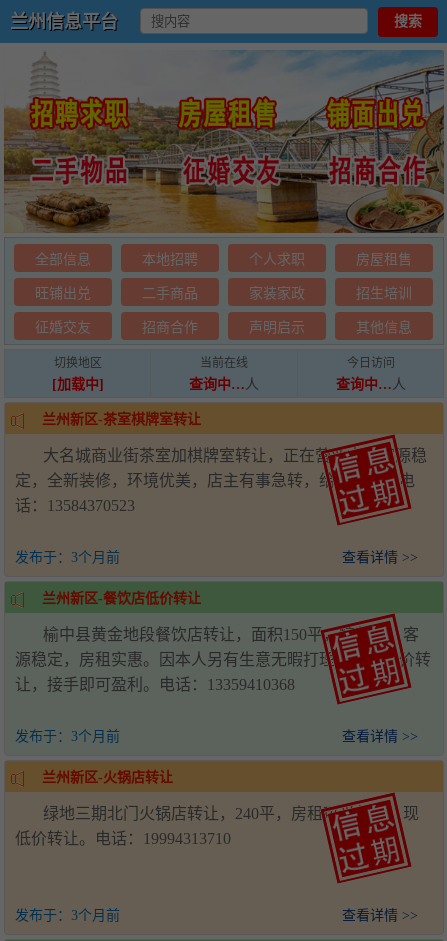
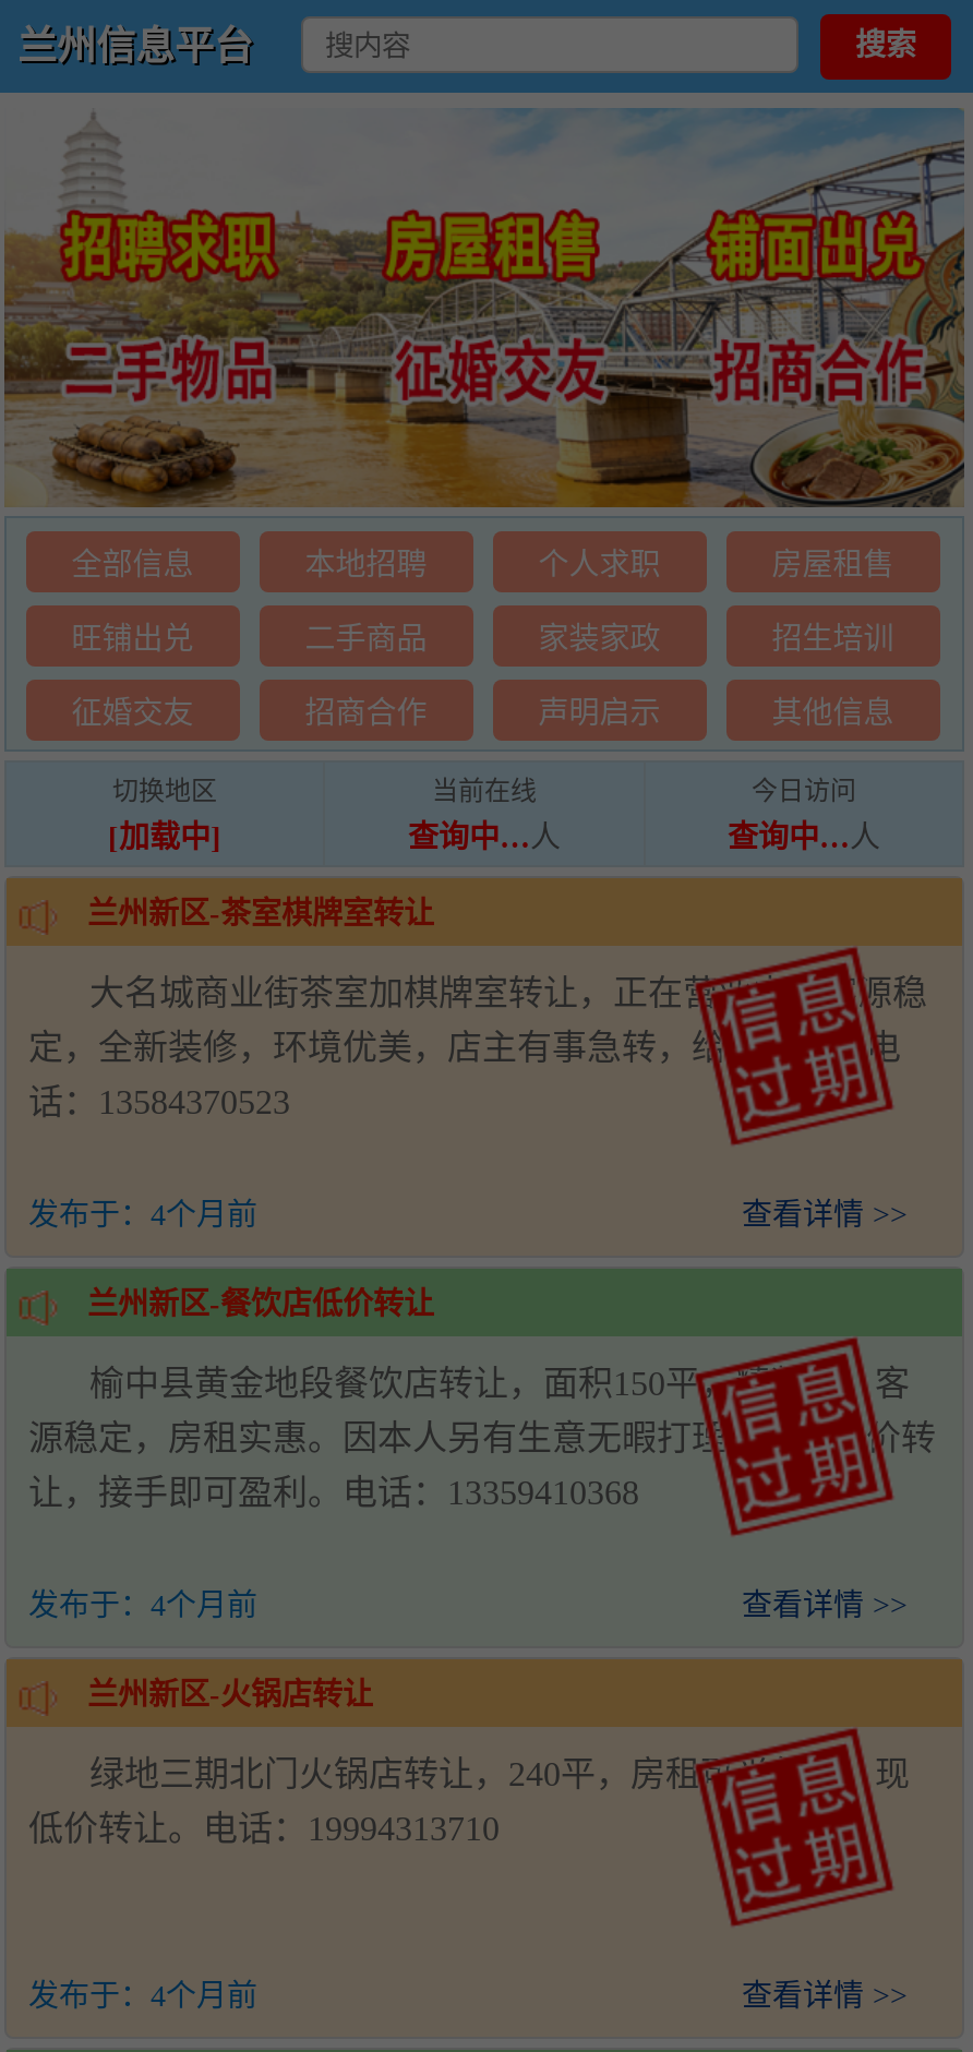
[15,550,120,565] 发布于：3个月前 -> [28,1199,257,1232] 发布于：4个月前
[15,729,120,744] 发布于：3个月前 -> [28,1589,257,1622] 发布于：4个月前
[15,908,120,923] 发布于：3个月前 -> [28,1979,257,2012] 发布于：4个月前

